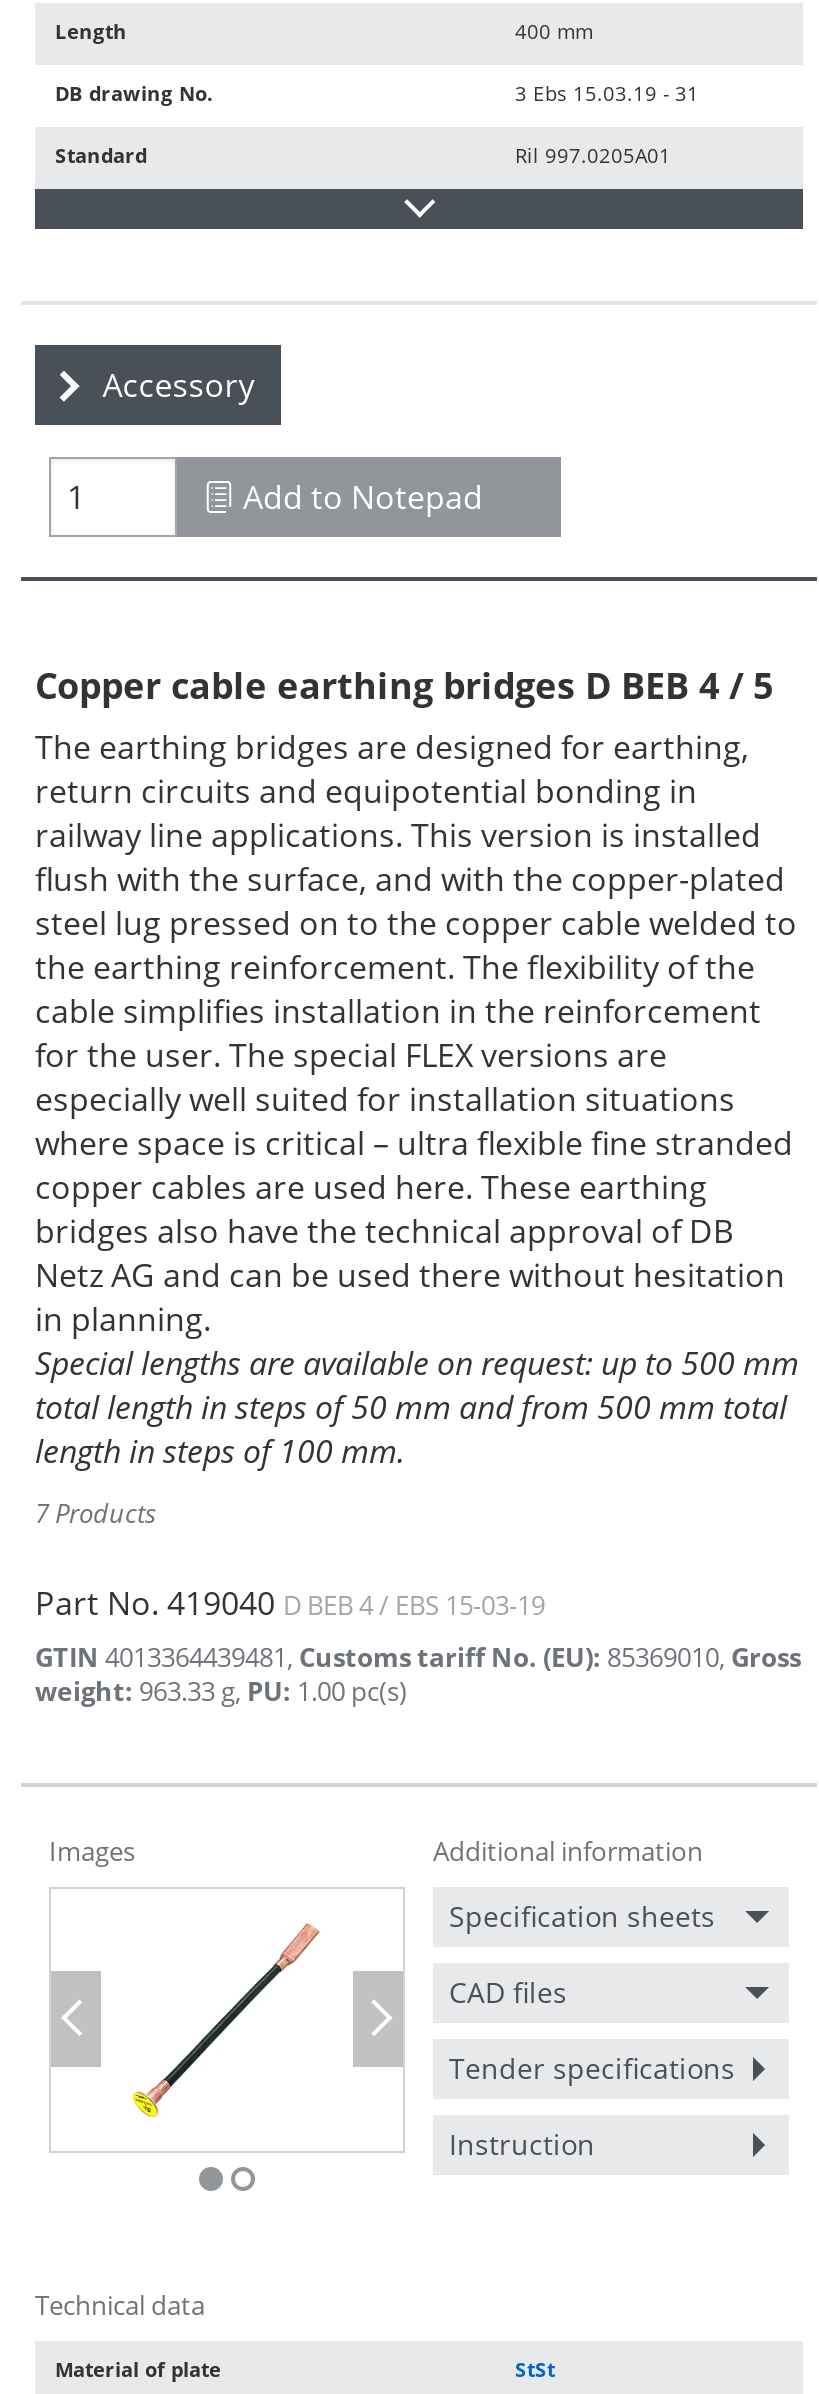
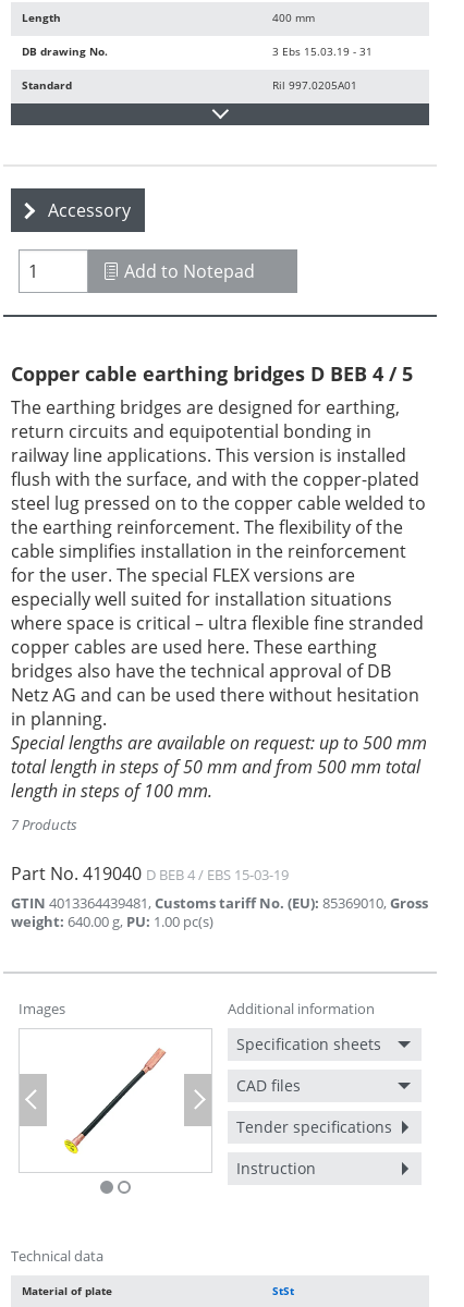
[35,1673,407,1709] weight: 963.33 g, PU: 1.00 pc(s) -> [11,911,213,931] weight: 640.00 g, PU: 1.00 pc(s)

